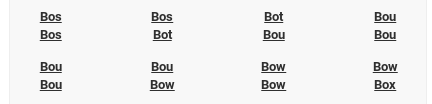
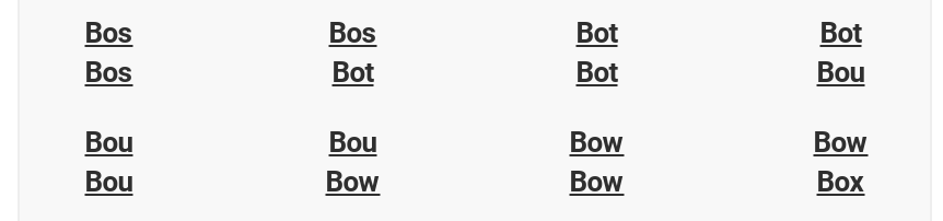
[374,9,396,24] Bou -> [820,16,862,49] Bot
[263,27,285,42] Bou -> [576,56,617,89] Bot

